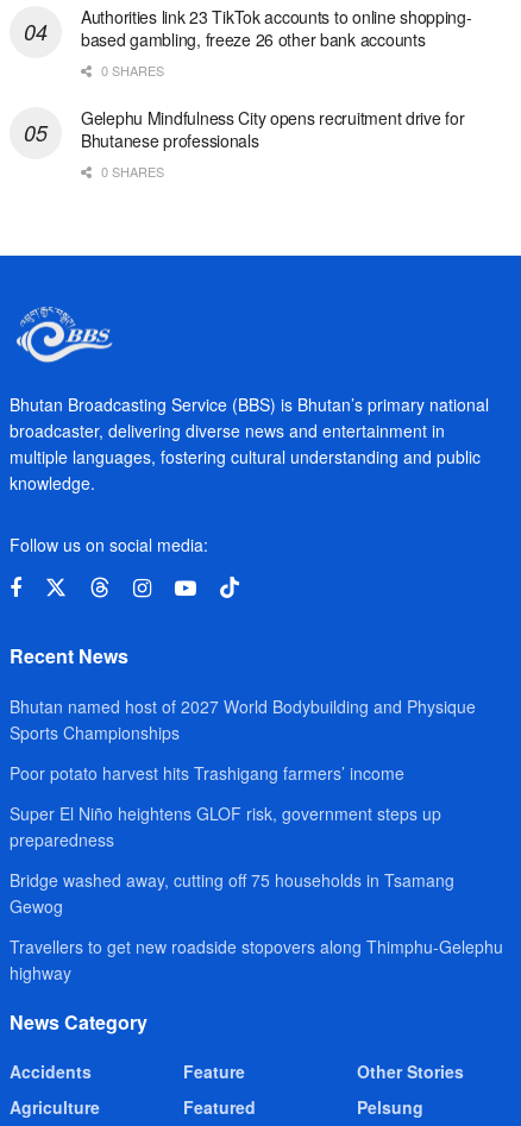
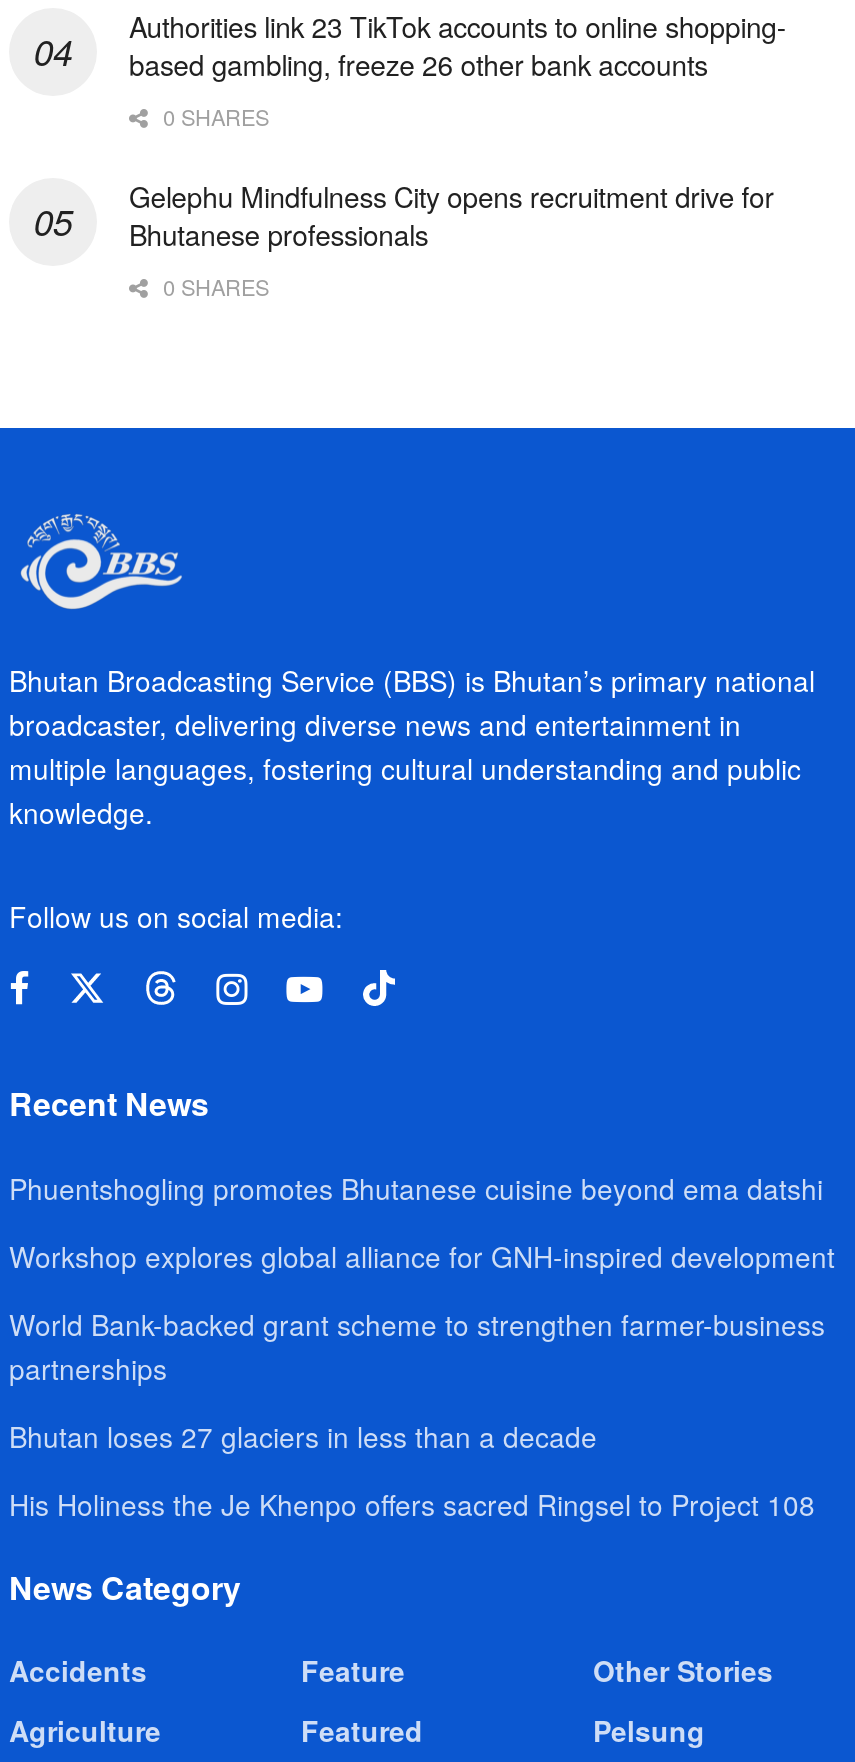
[10,695,476,744] Bhutan named host of 2027 World Bodybuilding and Physique | Sports Championships -> [9,1168,823,1208] Phuentshogling promotes Bhutanese cuisine beyond ema datshi
[10,761,404,785] Poor potato harvest hits Trashigang farmers’ income -> [9,1236,835,1276] Workshop explores global alliance for GNH-inspired development
[10,802,441,851] Super El Niño heightens GLOF risk, government steps up | preparedness -> [9,1304,825,1388] World Bank-backed grant scheme to strengthen farmer-business | partnerships
[10,868,454,918] Bridge washed away, cutting off 75 households in Tsamang | Gewog -> [9,1416,597,1456] Bhutan loses 27 glaciers in less than a decade
[10,935,503,985] Travellers to get new roadside stopovers along Thimphu-Gelephu | highway -> [9,1484,815,1524] His Holiness the Je Khenpo offers sacred Ringsel to Project 108

